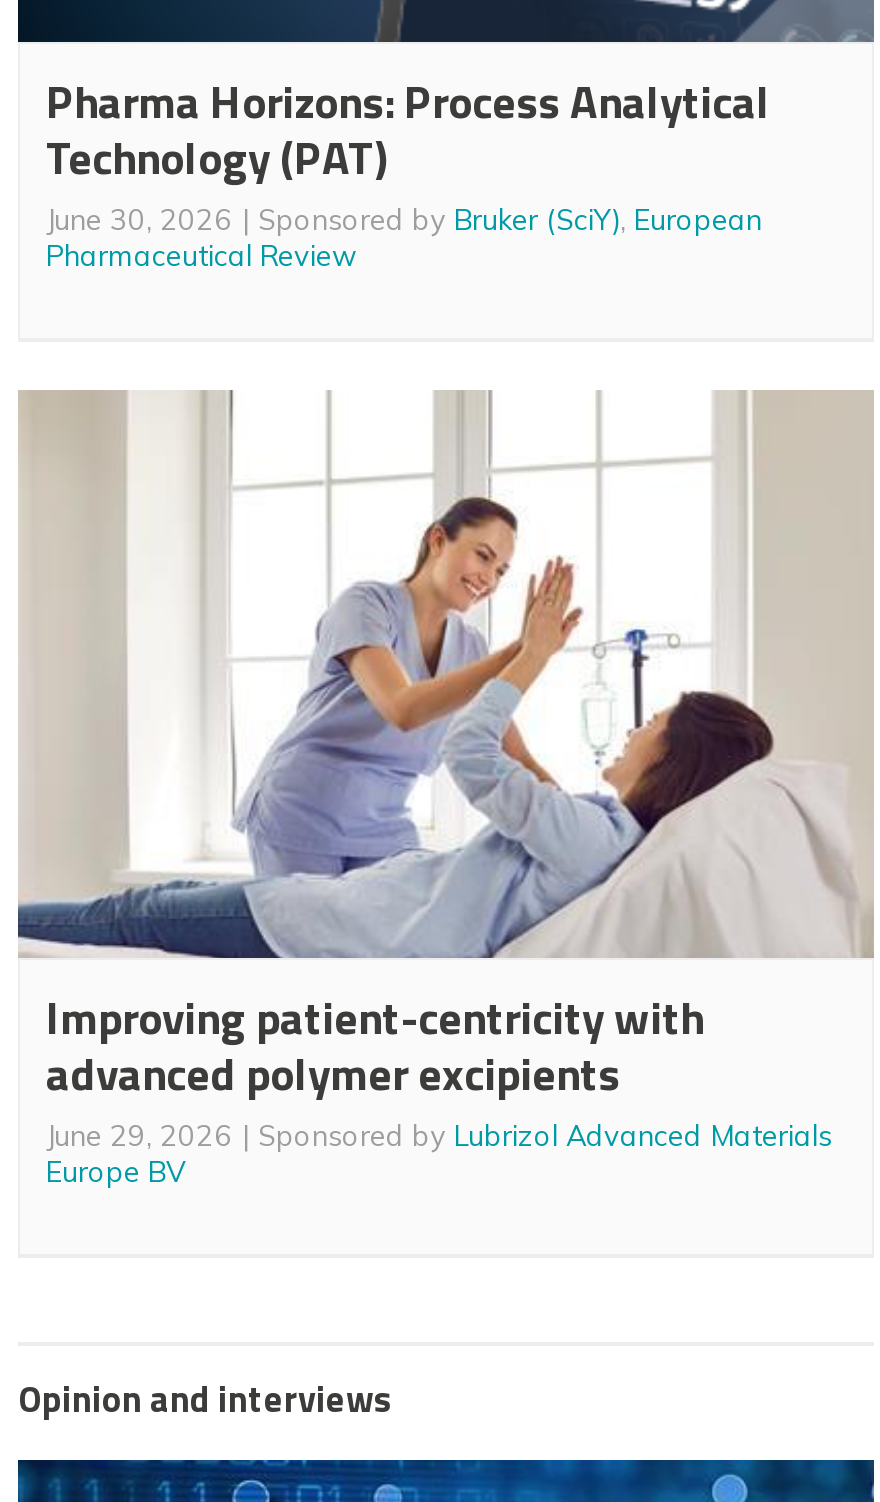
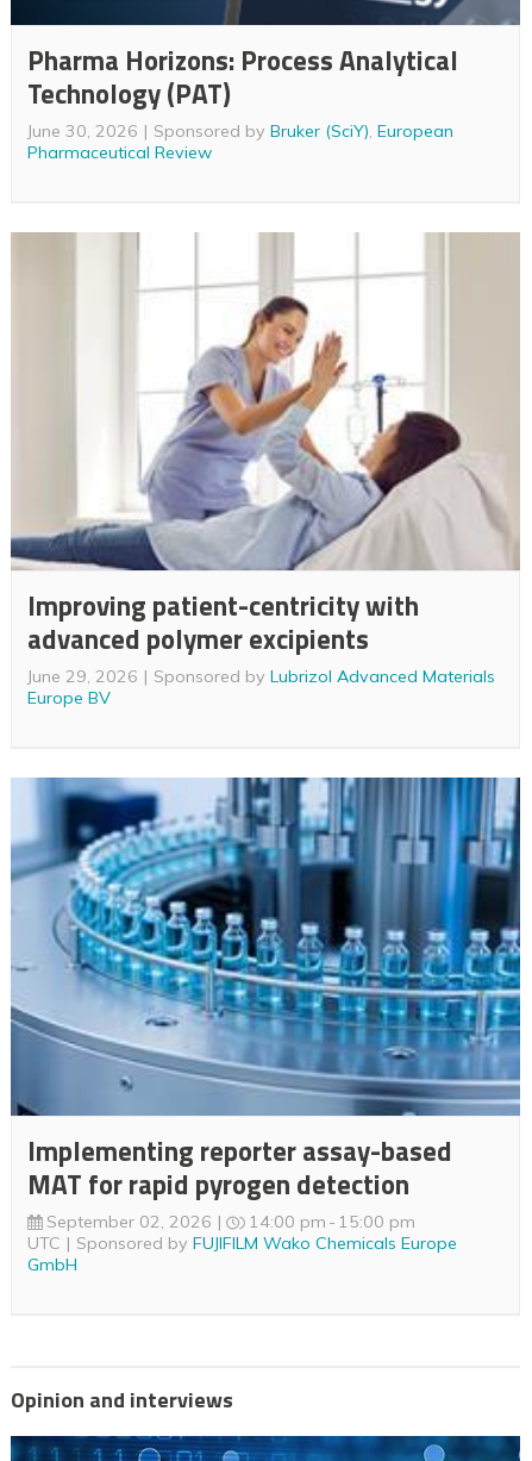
none -> [11,776,521,1275] [image] | Implementing reporter assay-based | MAT for rapid pyrogen detection | September 02, 2026 | 14:00 pm 15:00 pm | UTC | Sponsored by FUJIFILM Wako Chemicals Europe | GmbH

